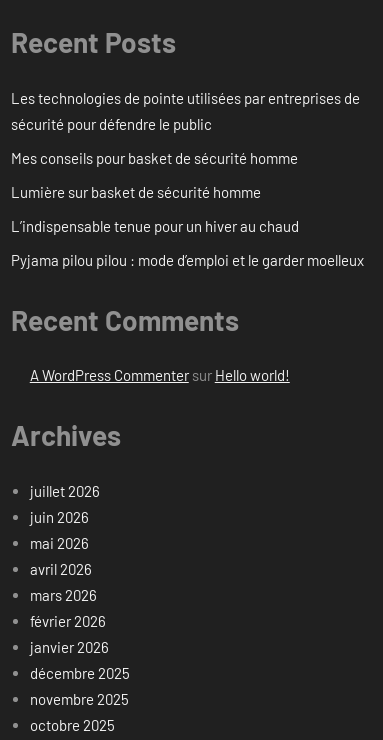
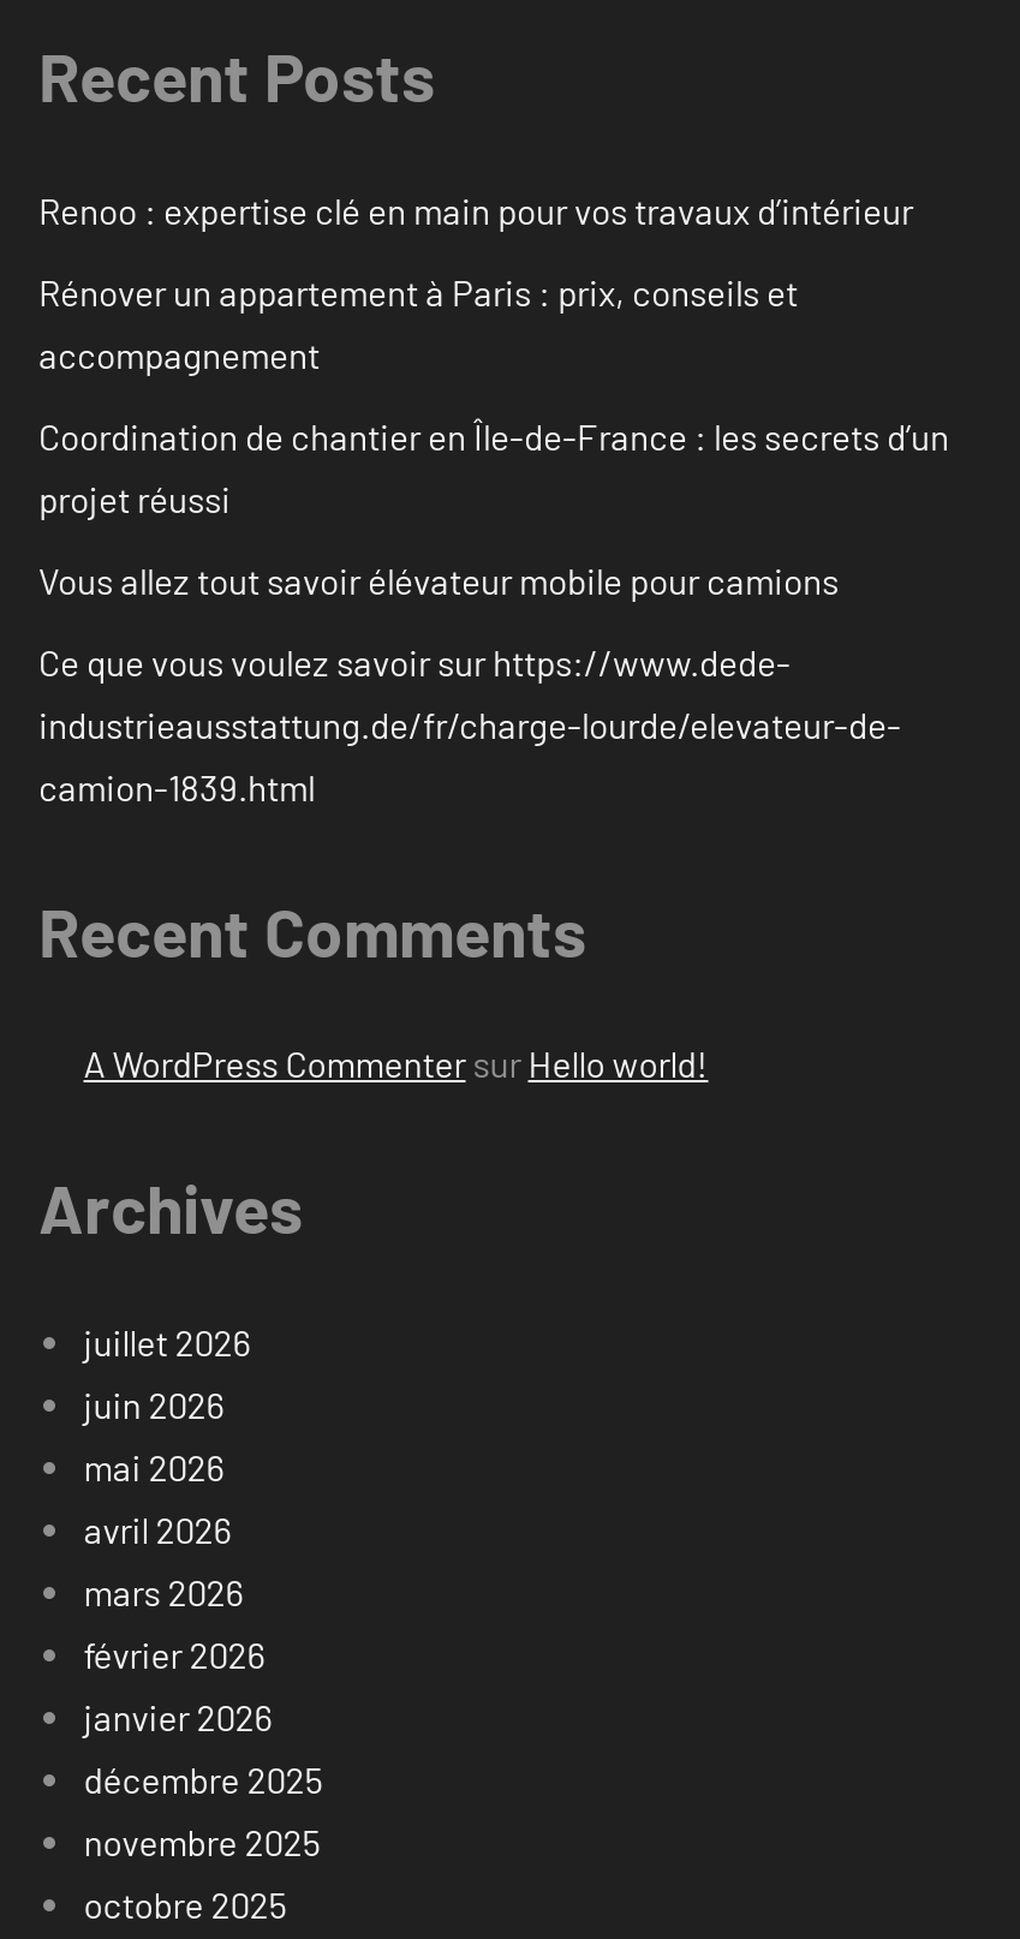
[11,89,360,133] Les technologies de pointe utilisées par entreprises de | sécurité pour défendre le public -> [38,188,913,231] Renoo : expertise clé en main pour vos travaux d’intérieur
[11,149,298,167] Mes conseils pour basket de sécurité homme -> [38,270,798,376] Rénover un appartement à Paris : prix, conseils et | accompagnement
[11,183,261,201] Lumière sur basket de sécurité homme -> [38,414,949,520] Coordination de chantier en Île-de-France : les secrets d’un | projet réussi
[11,217,299,235] L’indispensable tenue pour un hiver au chaud -> [38,558,839,601] Vous allez tout savoir élévateur mobile pour camions
[11,251,364,269] Pyjama pilou pilou : mode d’emploi et le garder moelleux -> [38,640,901,808] Ce que vous voulez savoir sur https://www.dede- | industrieausstattung.de/fr/charge-lourde/elevateur-de- | camion-1839.html

